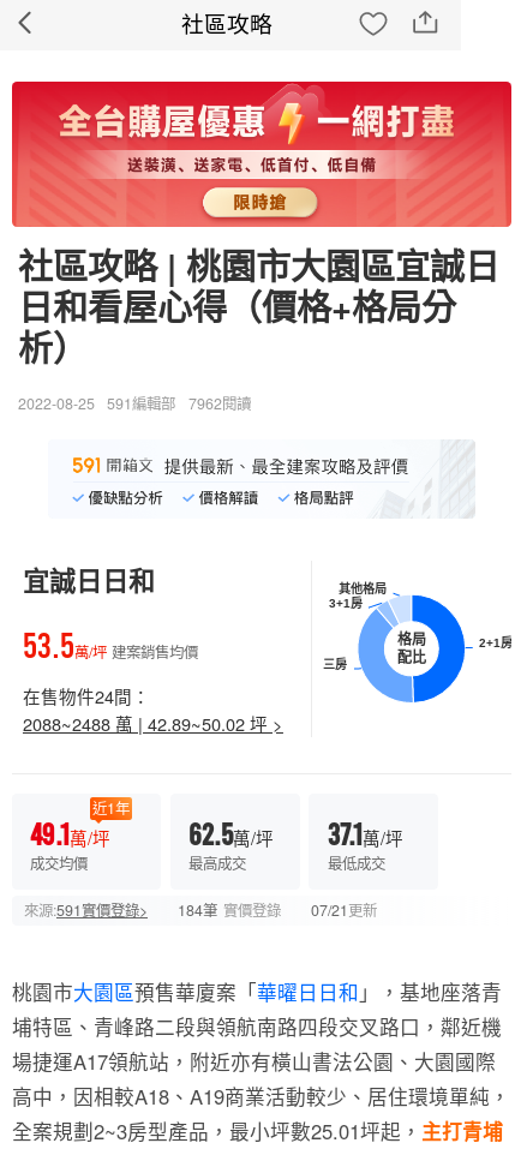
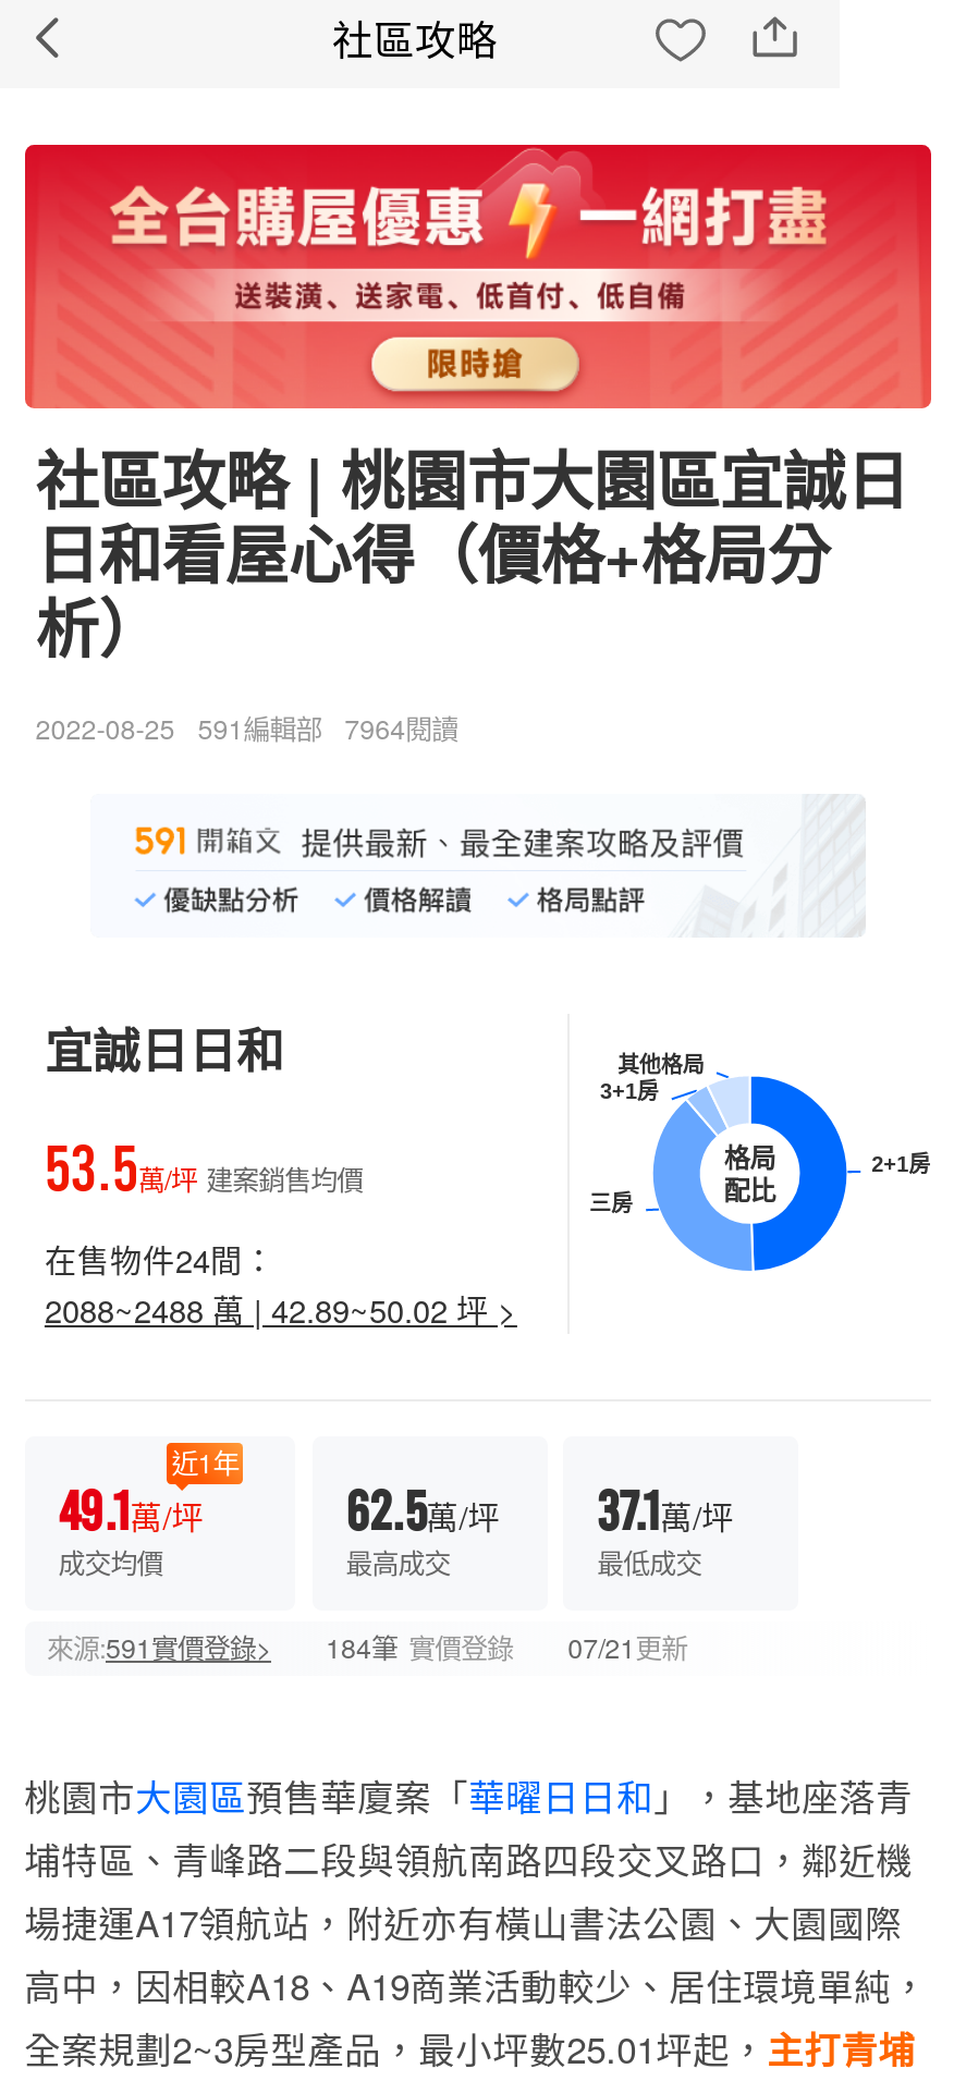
[18,393,250,414] 2022-08-25 591編輯部 7962閱讀 -> [36,709,458,748] 2022-08-25 591編輯部 7964閱讀

